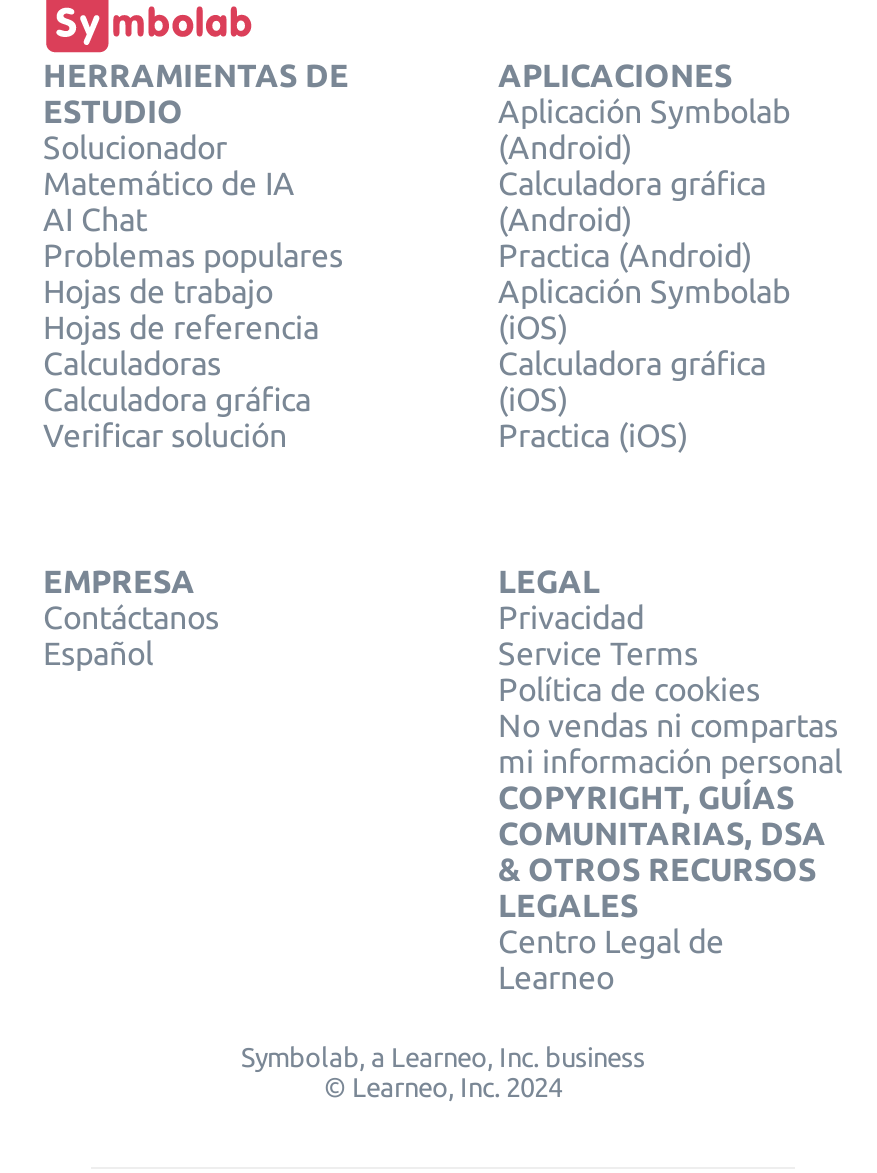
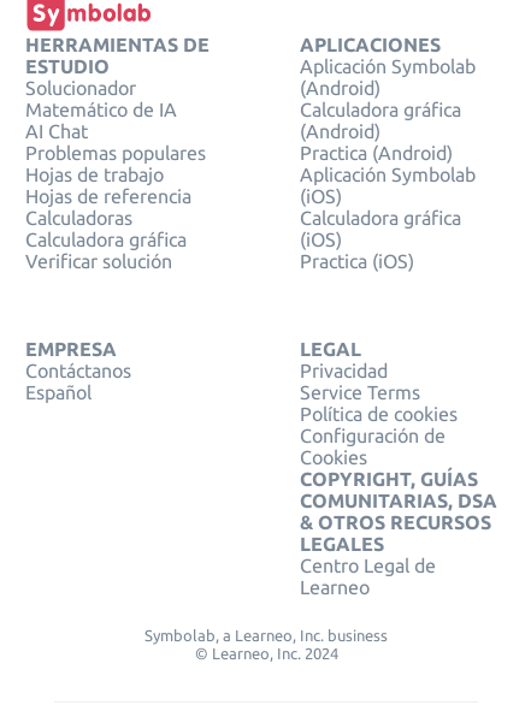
[498,708,842,780] No vendas ni compartas | mi información personal -> [299,425,445,469] Configuración de | Cookies

